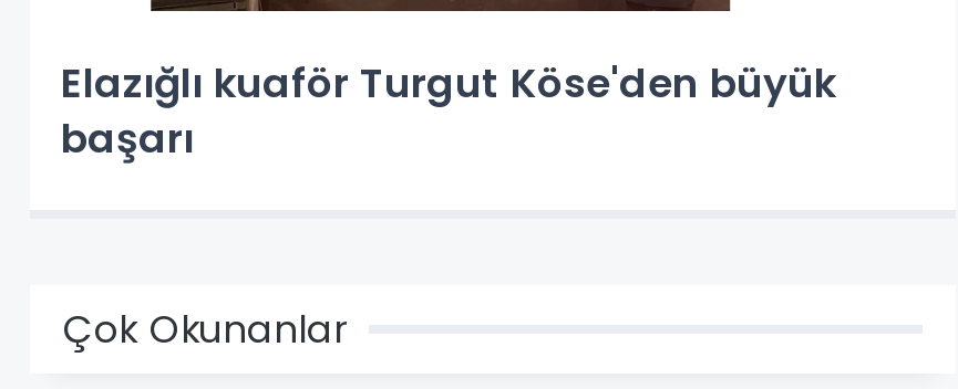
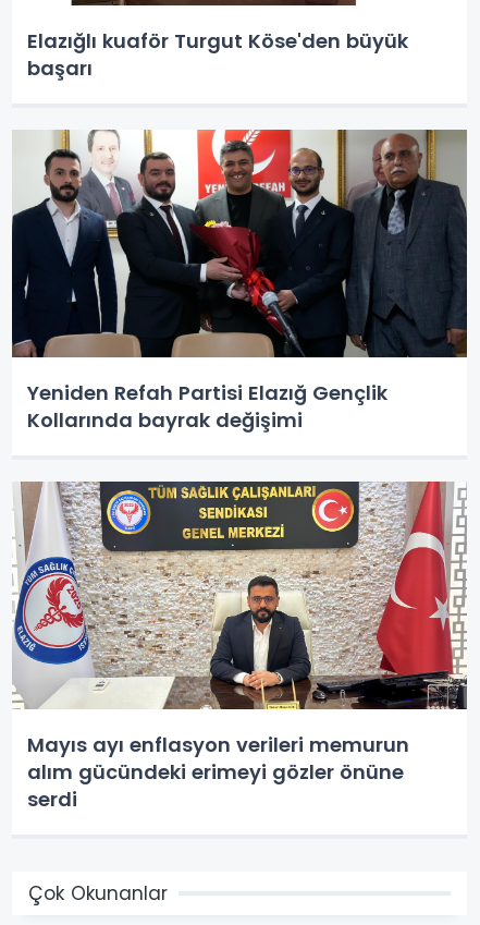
none -> [11,129,468,433] [image] | Yeniden Refah Partisi Elazığ Gençlik | Kollarında bayrak değişimi
none -> [12,480,468,812] [image] | Mayıs ayı enflasyon verileri memurun | alım gücündeki erimeyi gözler önüne | serdi

